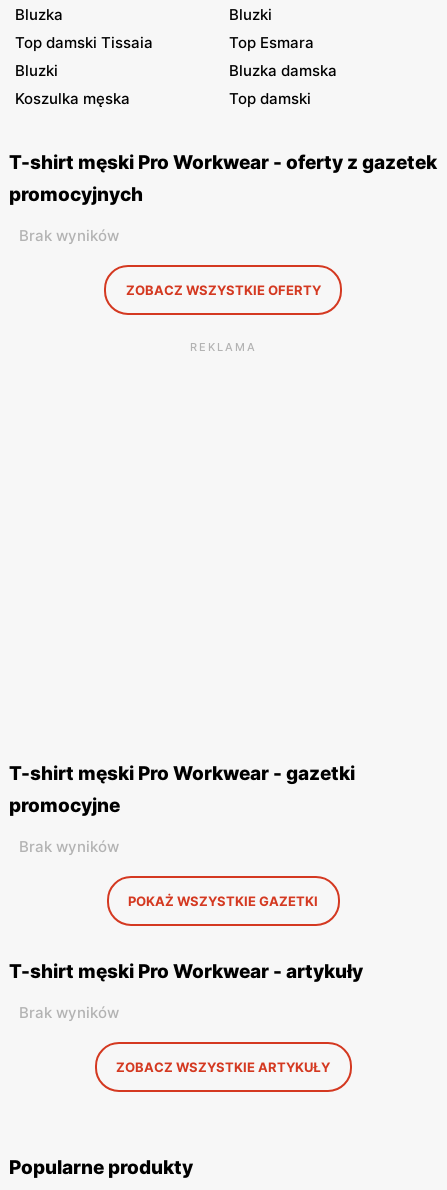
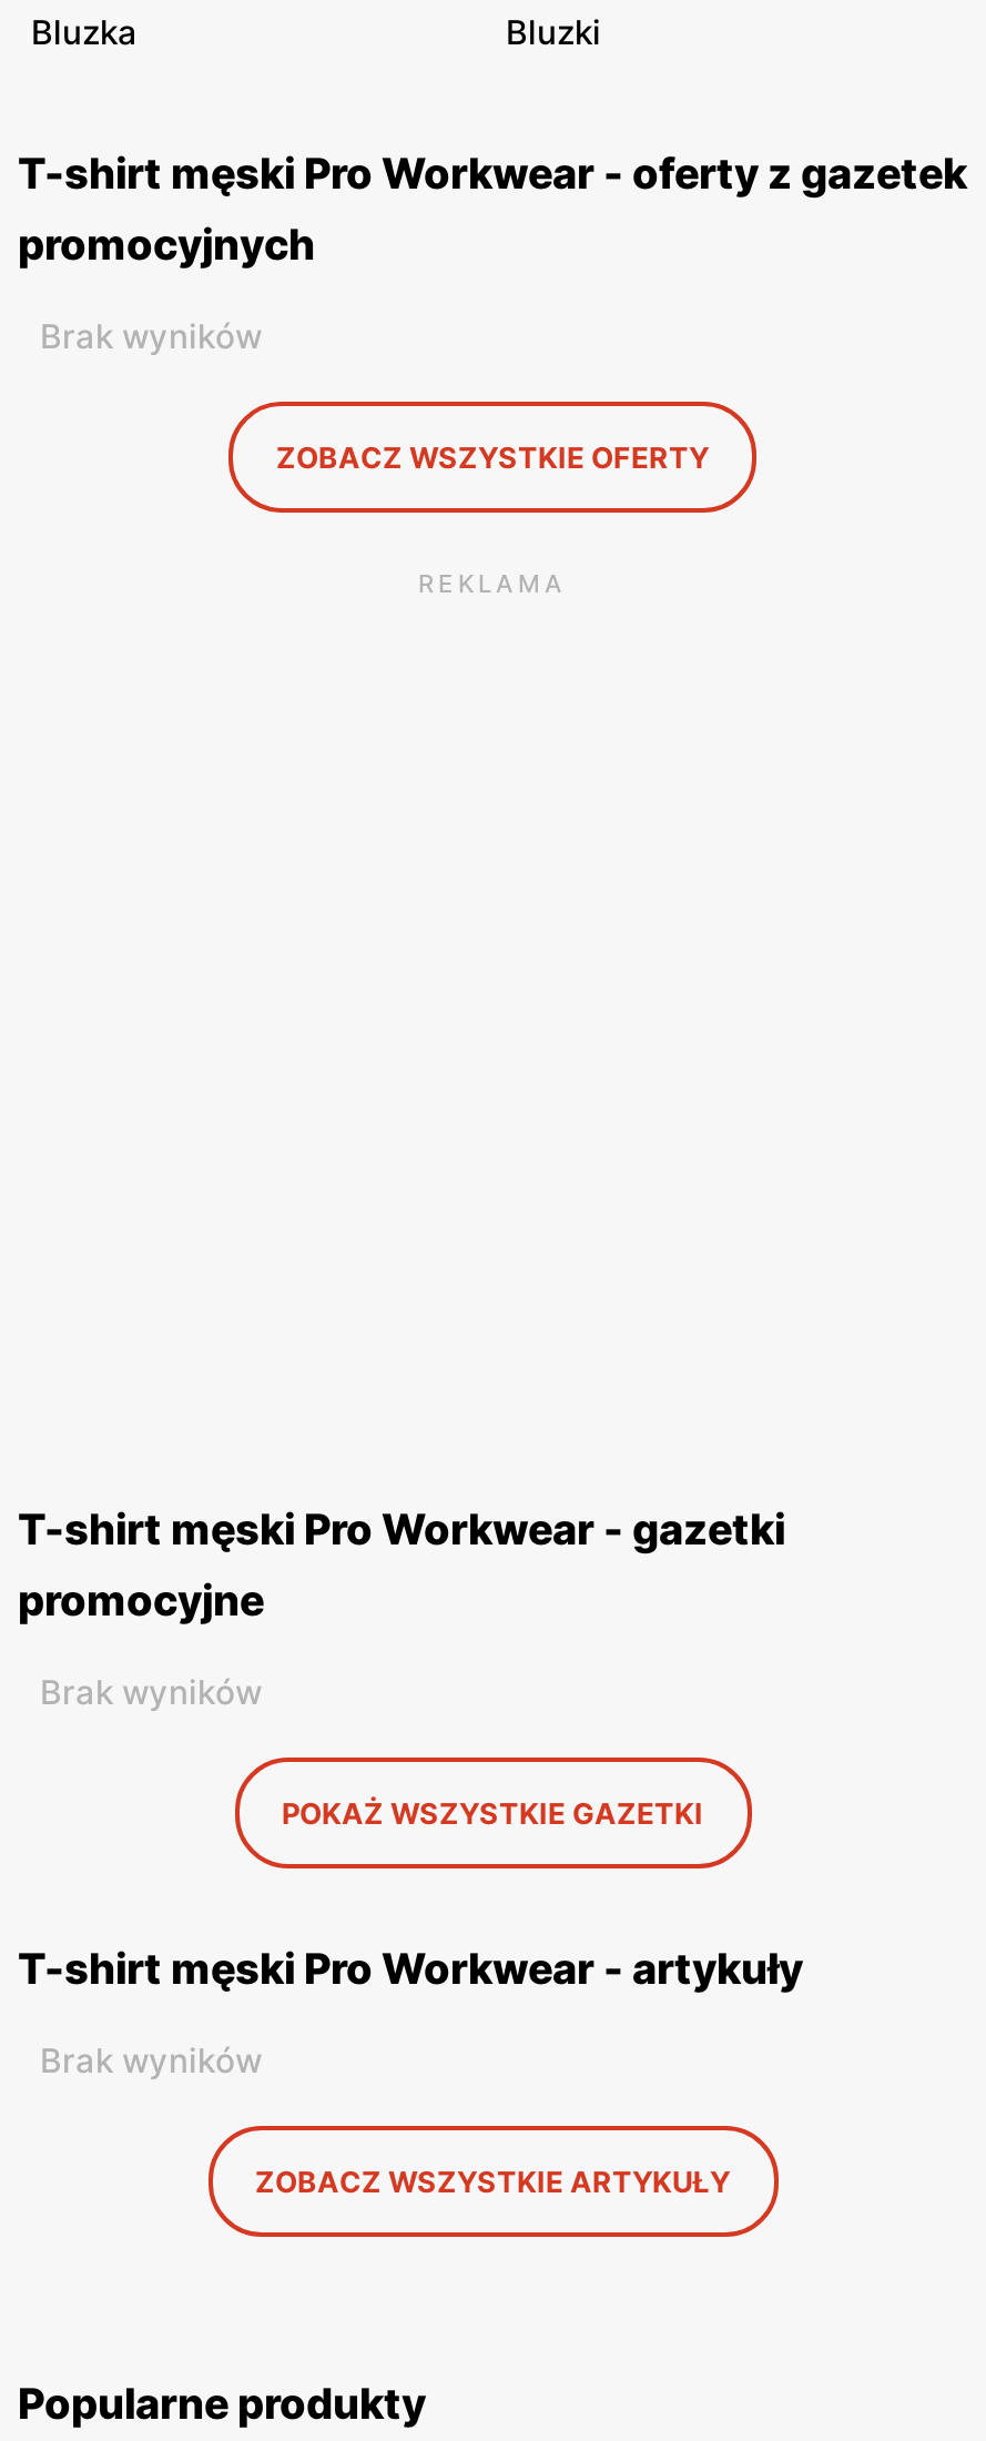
[15,33,337,108] Top damski Tissaia | Top Esmara | Bluzki | Bluzka damska | Koszulka męska | Top damski -> none

